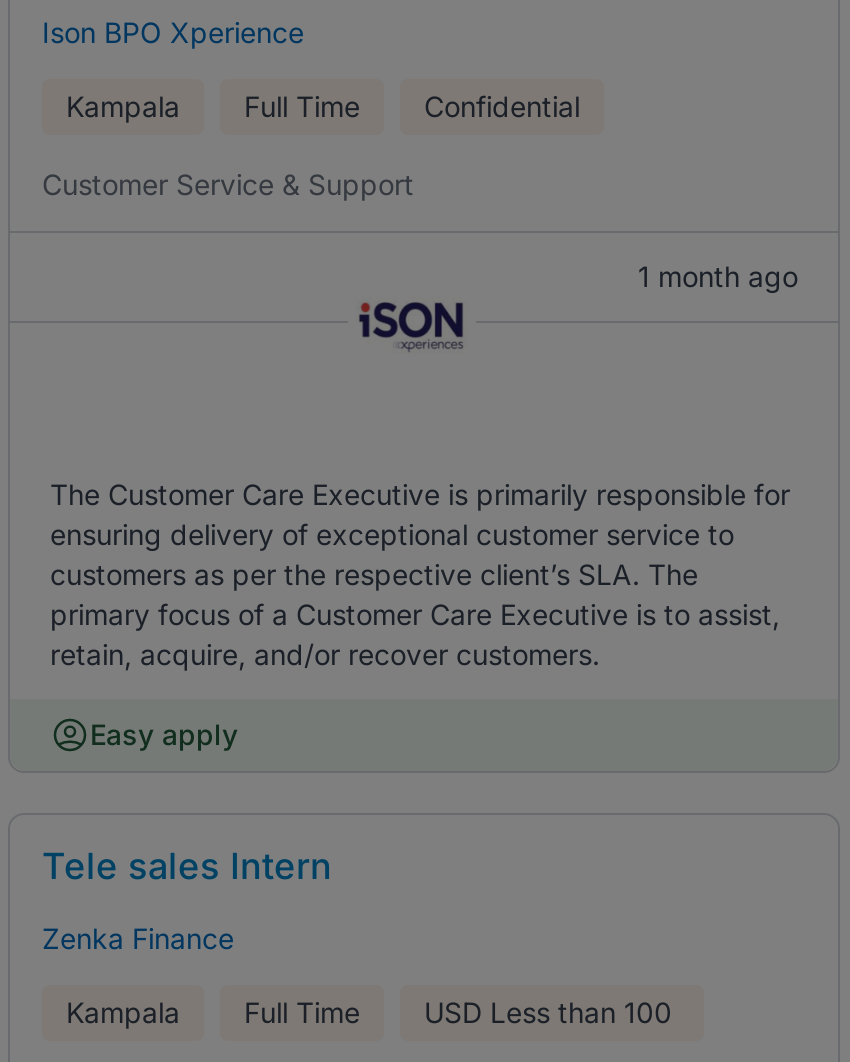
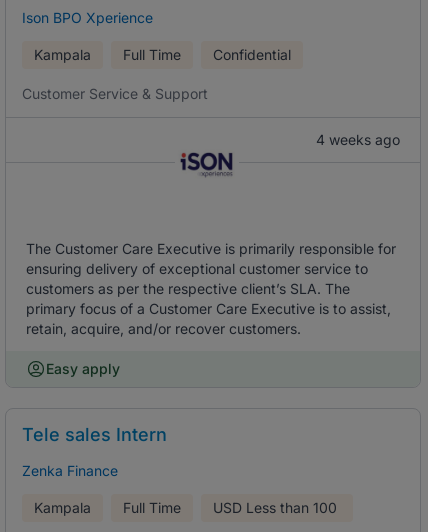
[638,259,798,293] 1 month ago -> [316,131,400,148] 4 weeks ago

